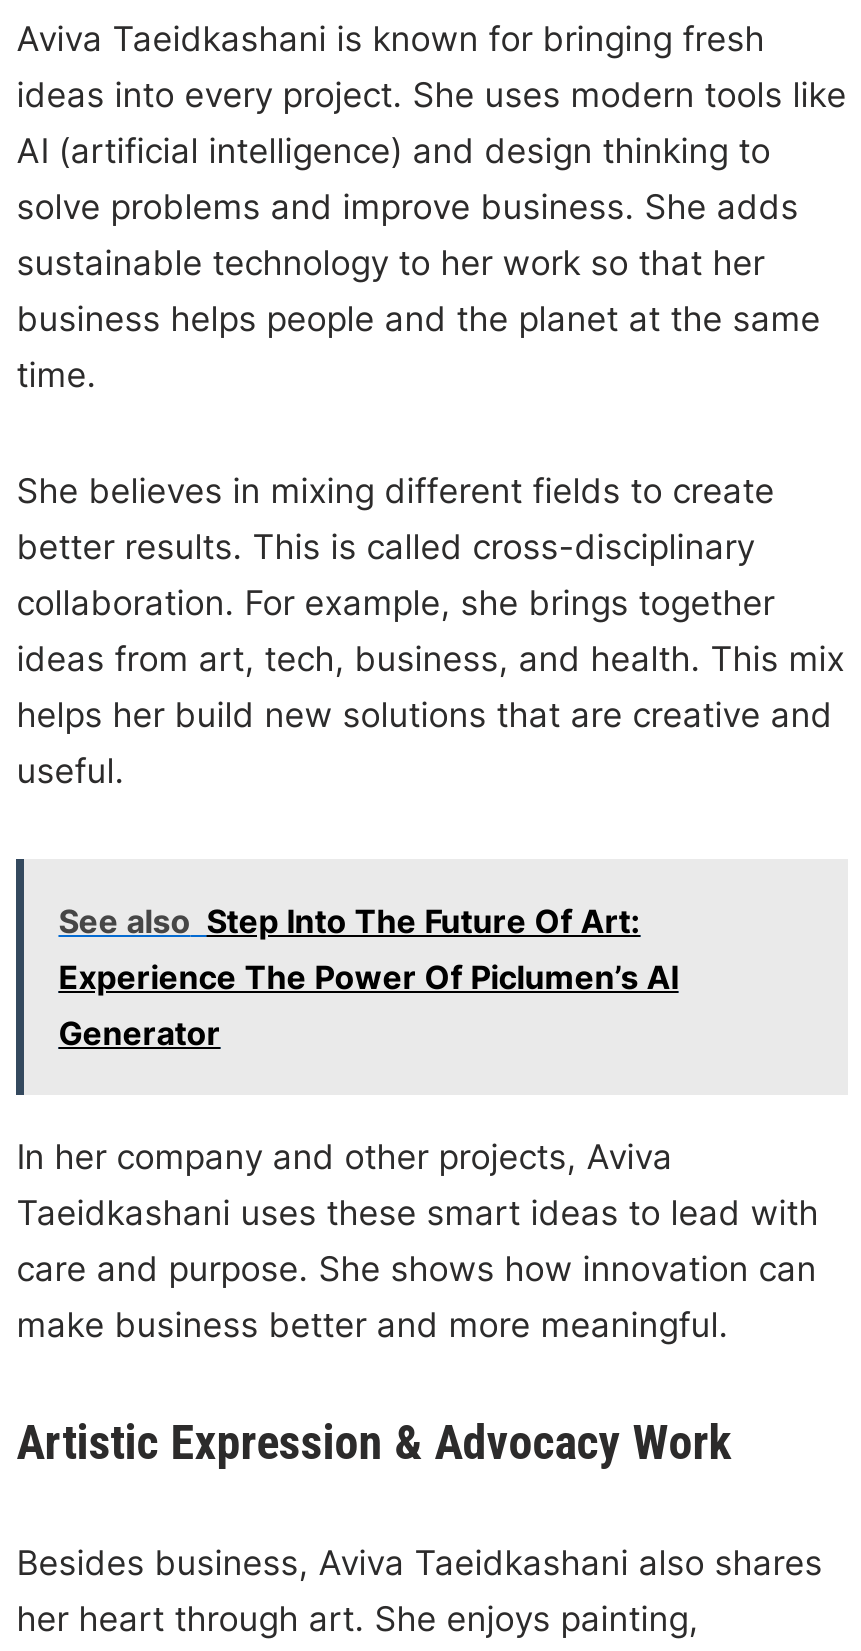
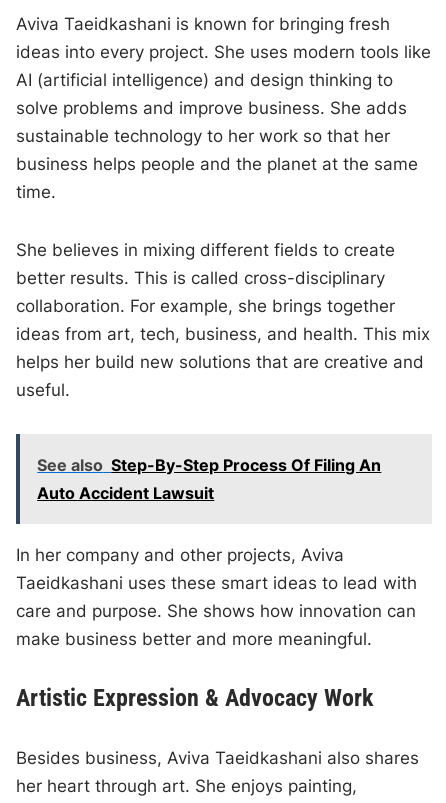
[58,902,678,1054] See also Step Into The Future Of Art: | Experience The Power Of Piclumen’s AI | Generator -> [37,455,381,503] See also Step-By-Step Process Of Filing An | Auto Accident Lawsuit

